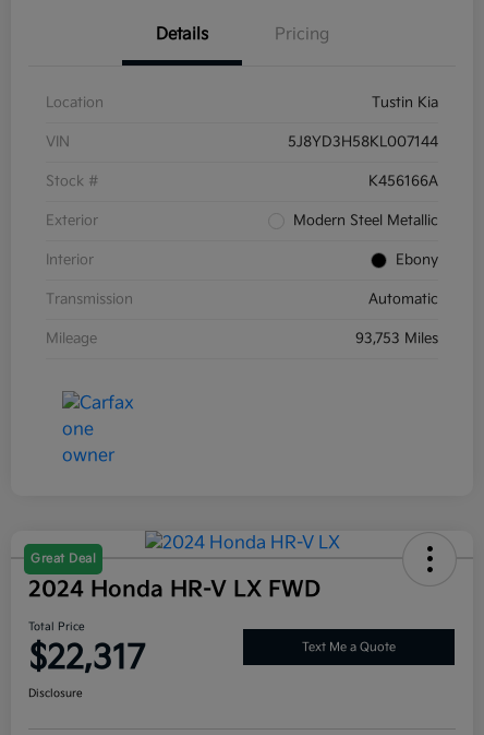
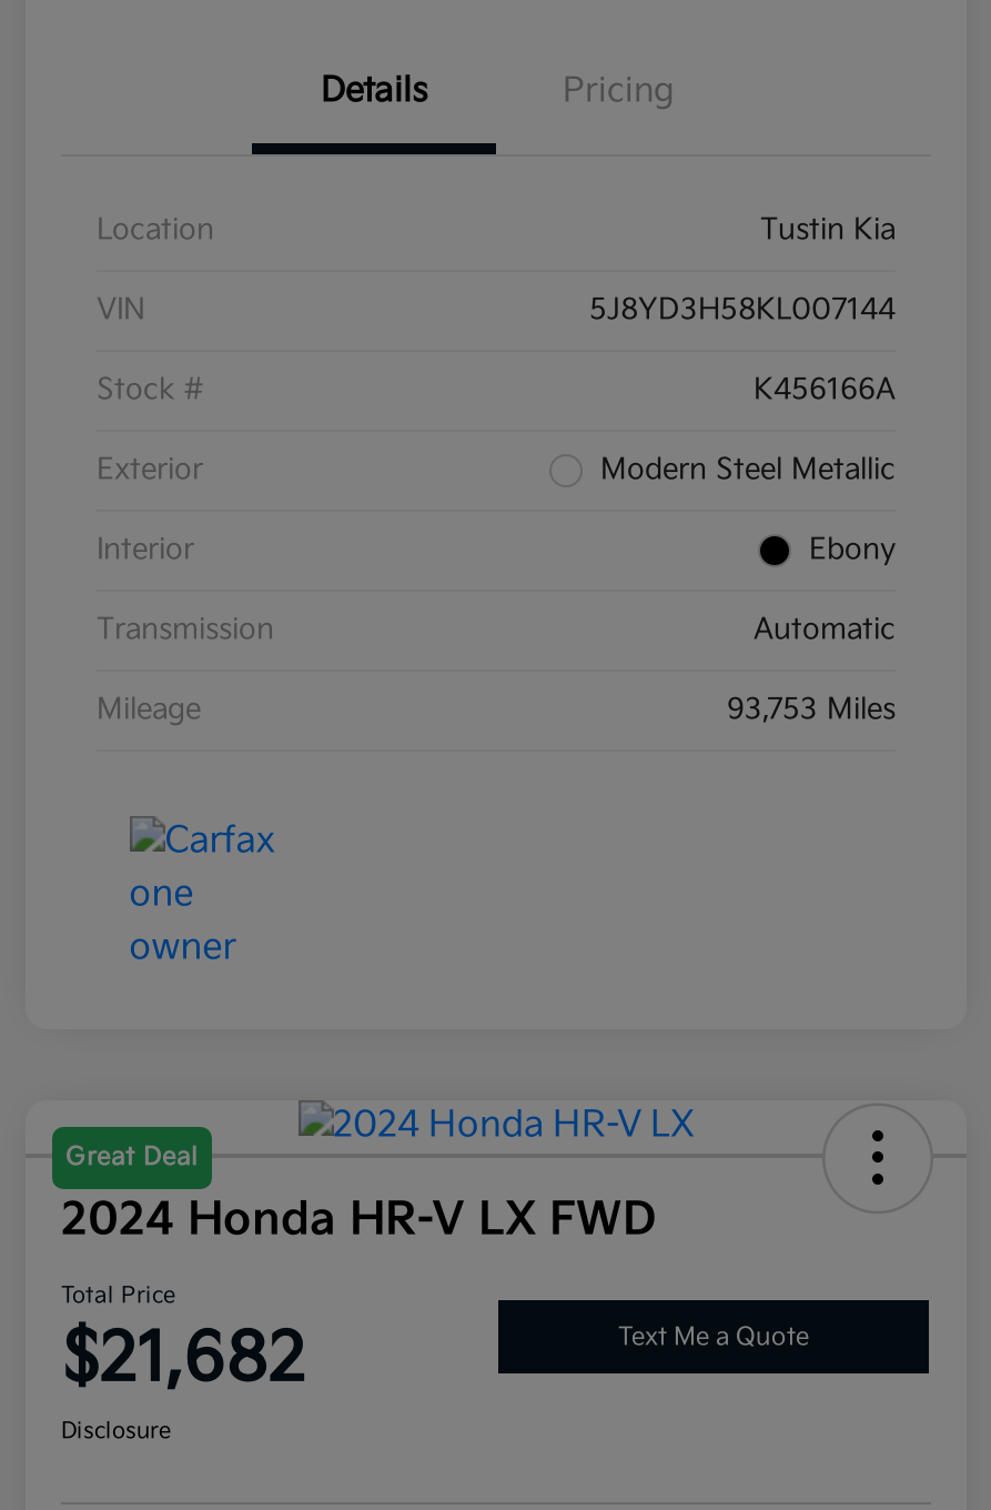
[28,639,145,678] $22,317 -> [61,1320,305,1400] $21,682

